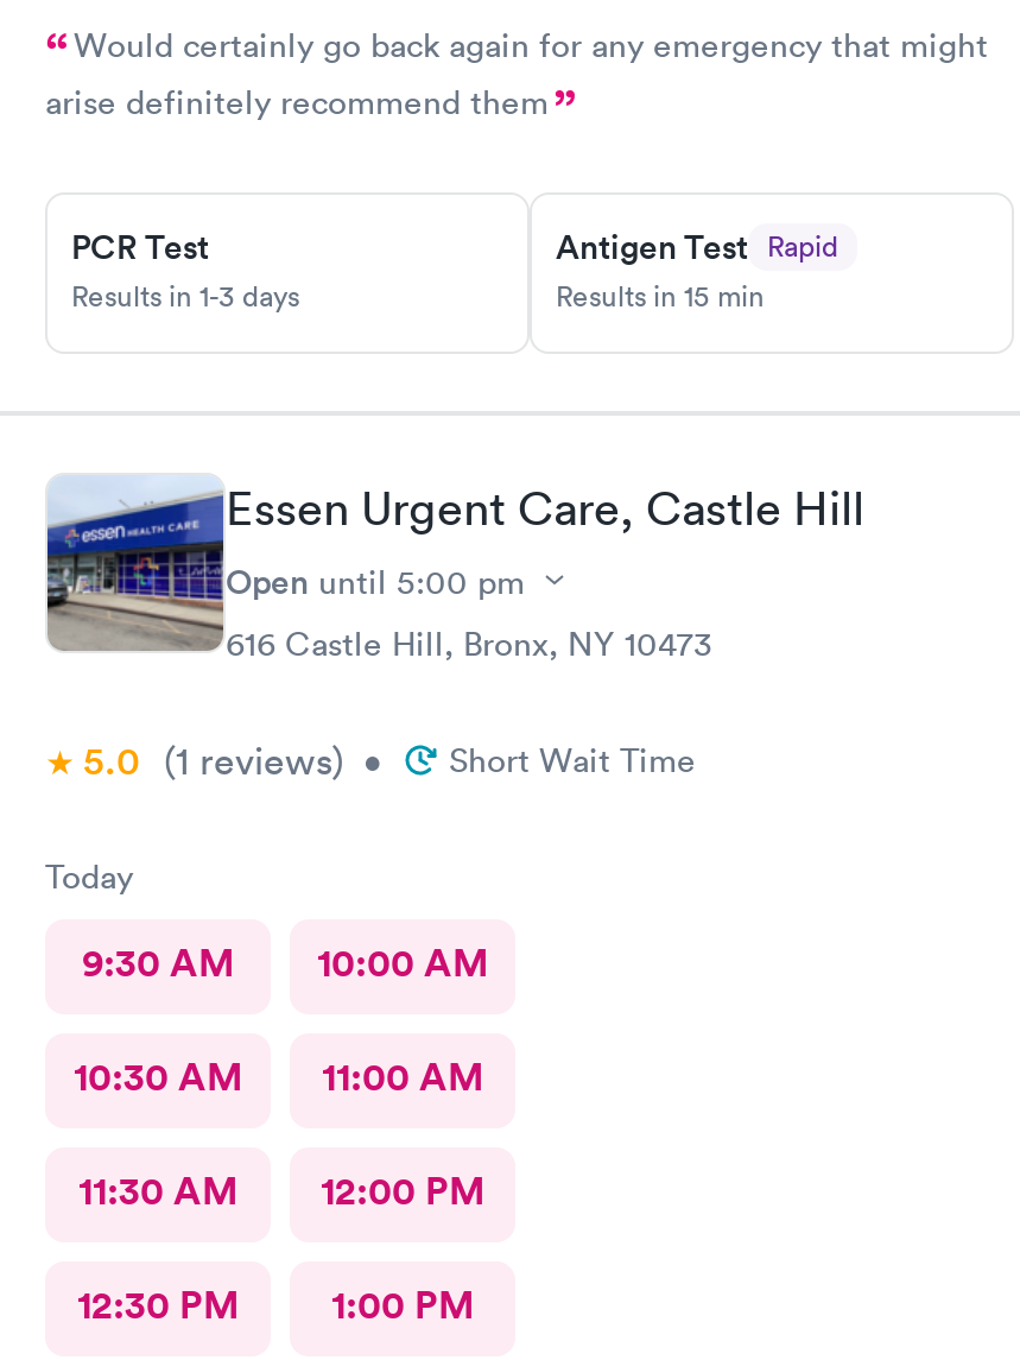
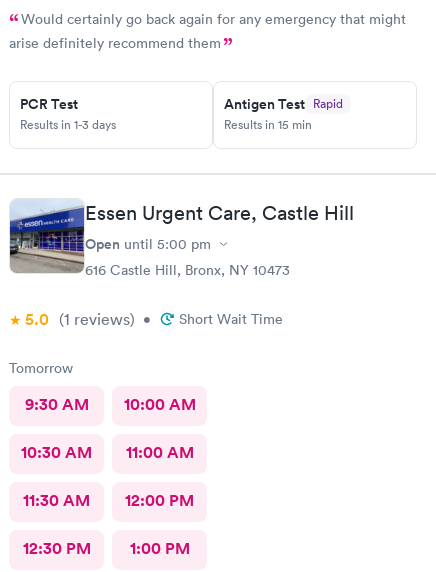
[45,854,133,897] Today -> [9,359,73,377] Tomorrow

